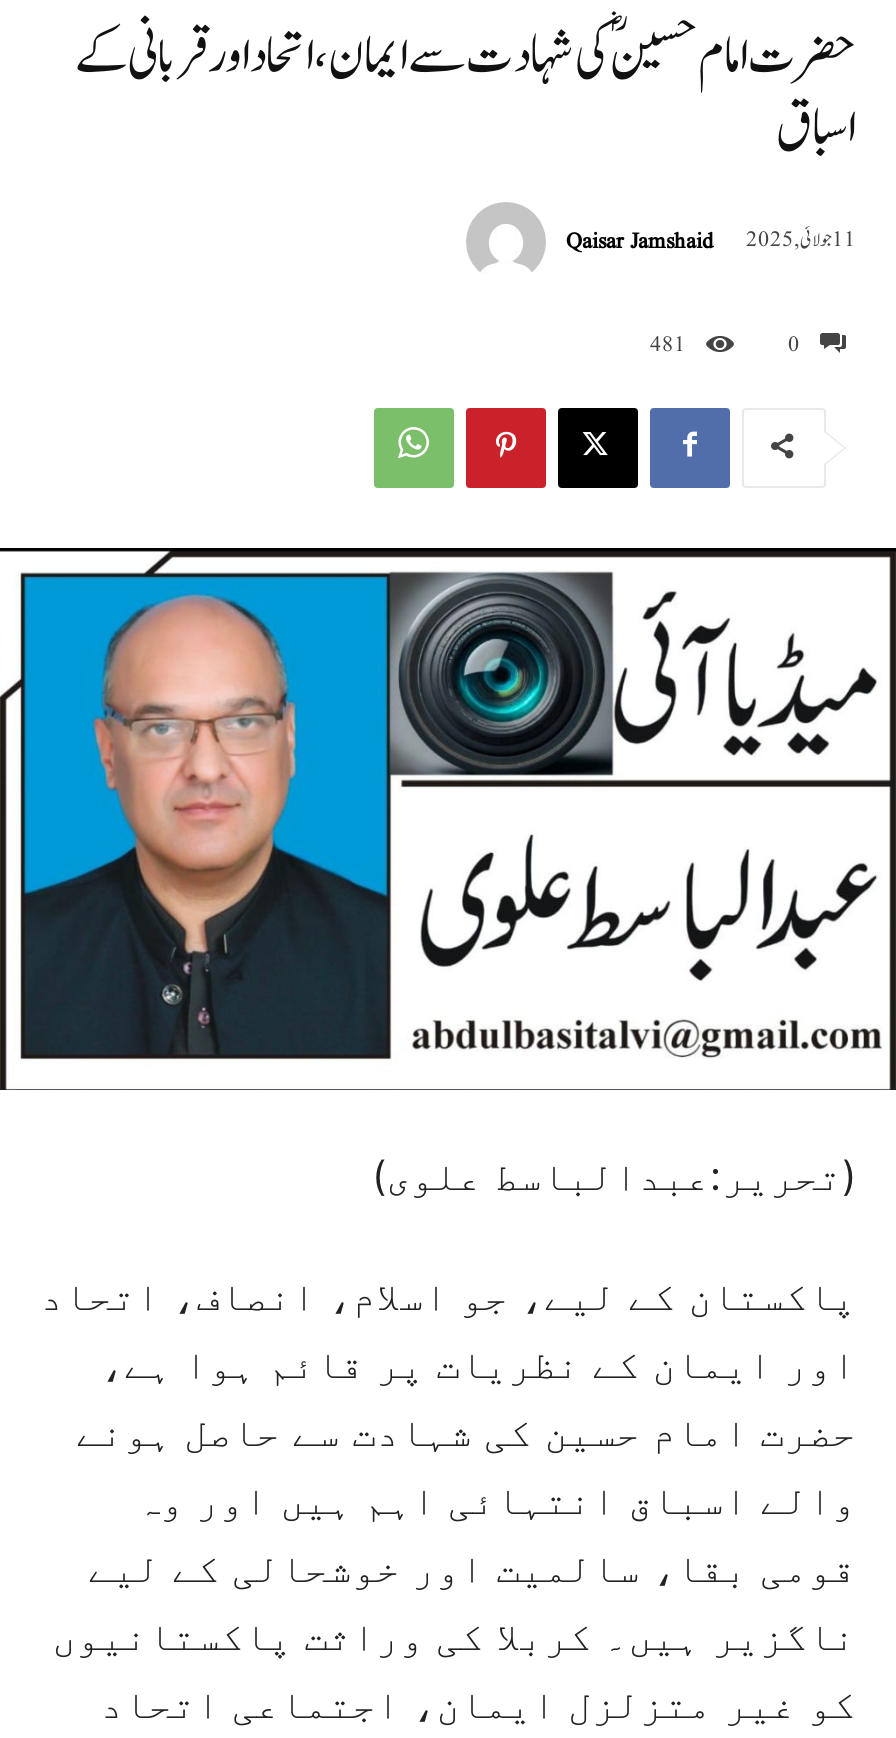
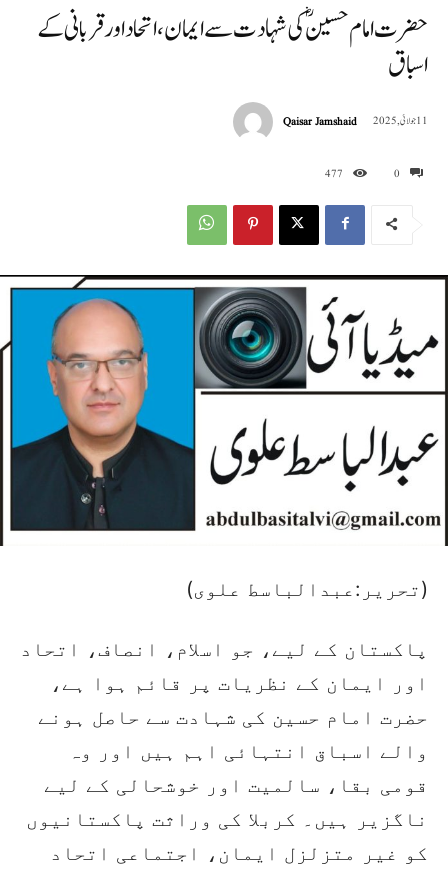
[650,329,686,361] 481 -> [325,165,343,181] 477

